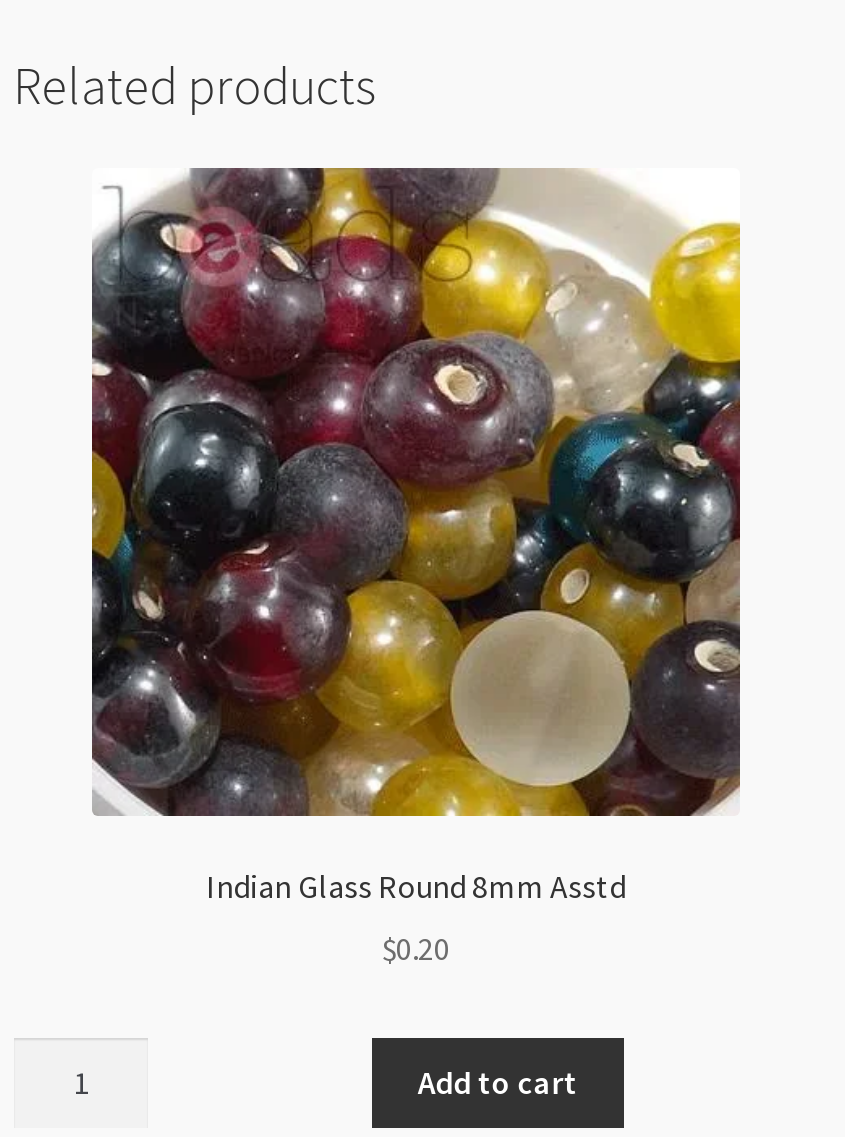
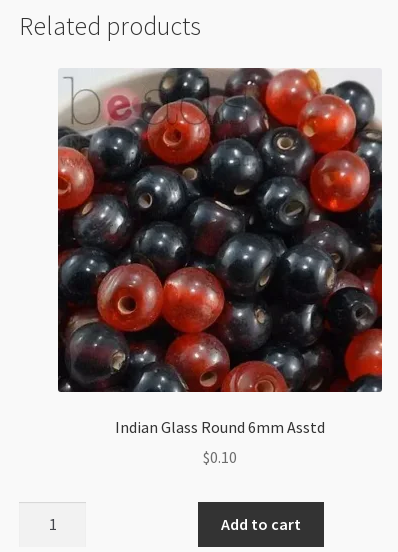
[90,167,742,906] [image] | Indian Glass Round 8mm Asstd -> [57,67,383,437] [image] | Indian Glass Round 6mm Asstd
[382,928,450,968] $0.20 -> [203,447,237,467] $0.10

